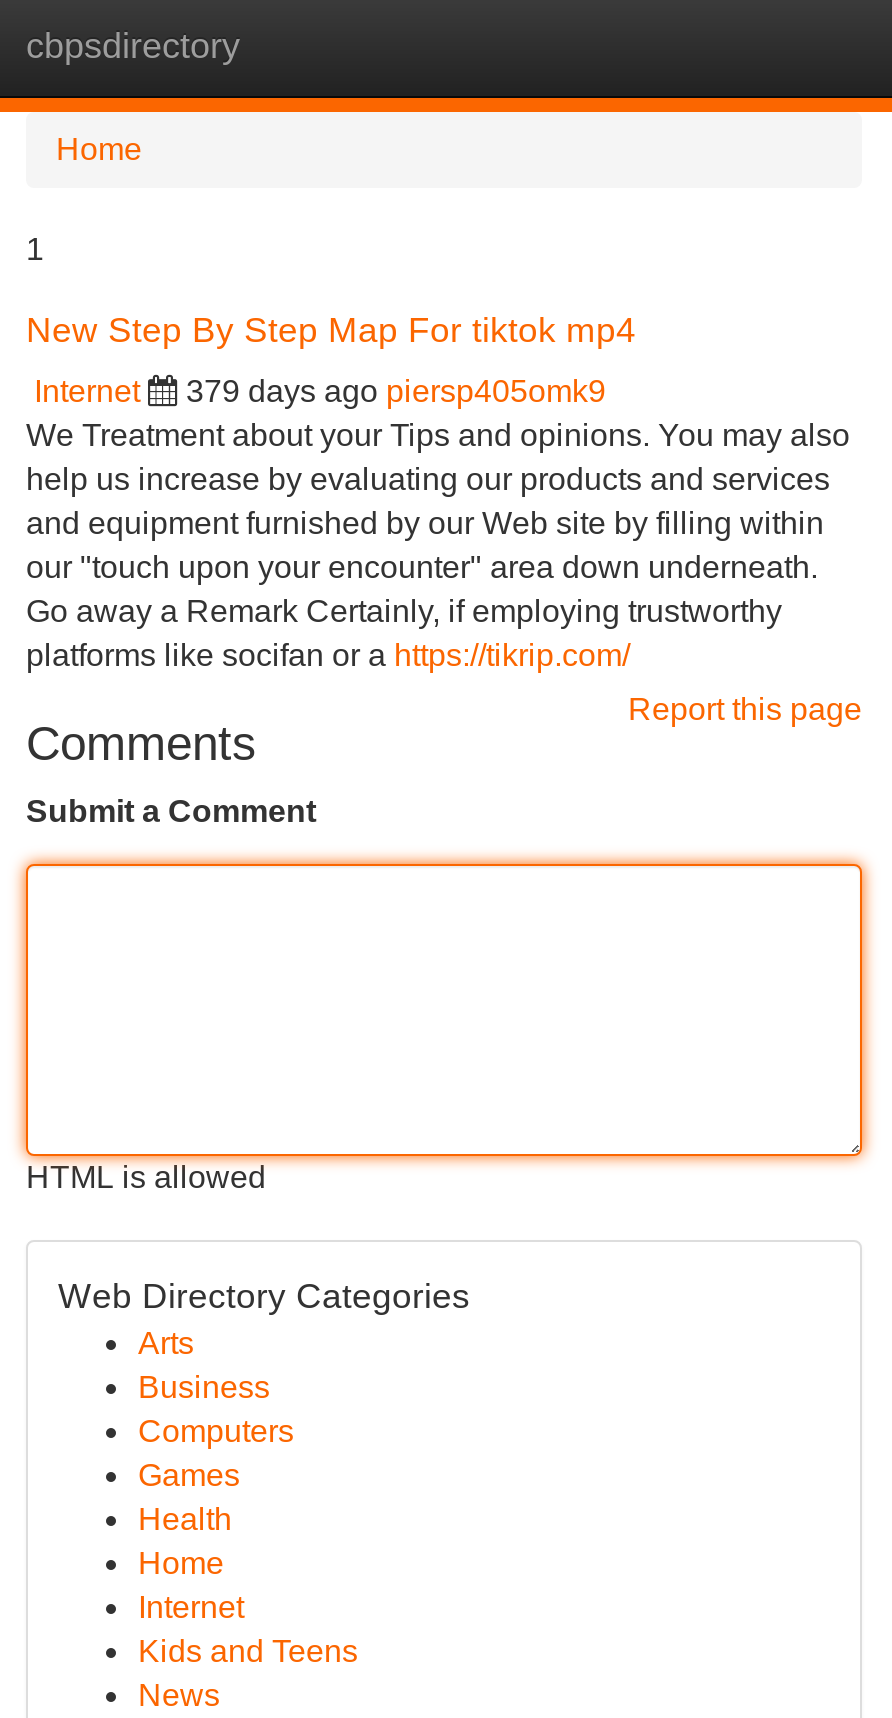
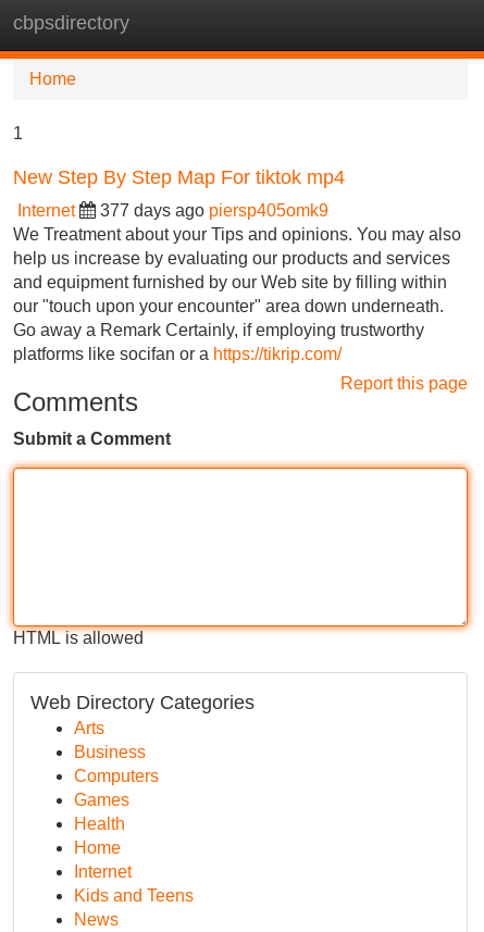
[186,374,606,408] 379 days ago piersp405omk9 -> [100,201,328,220] 377 days ago piersp405omk9

